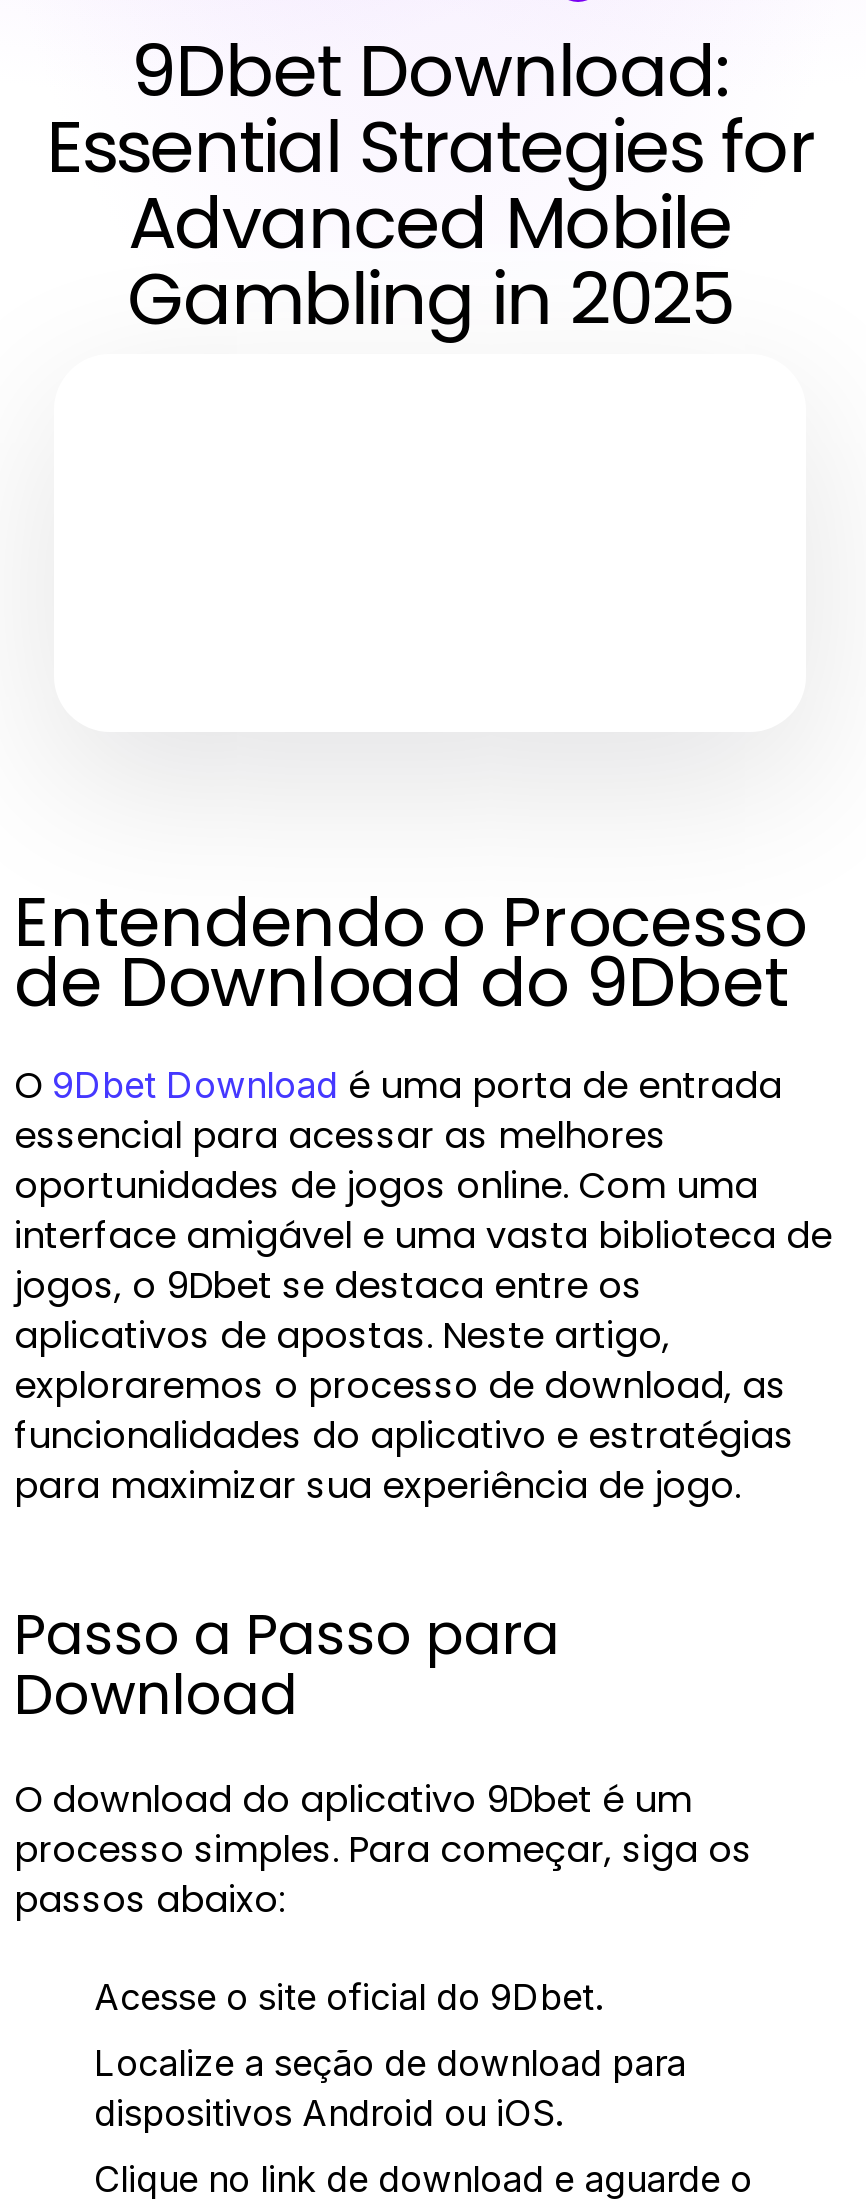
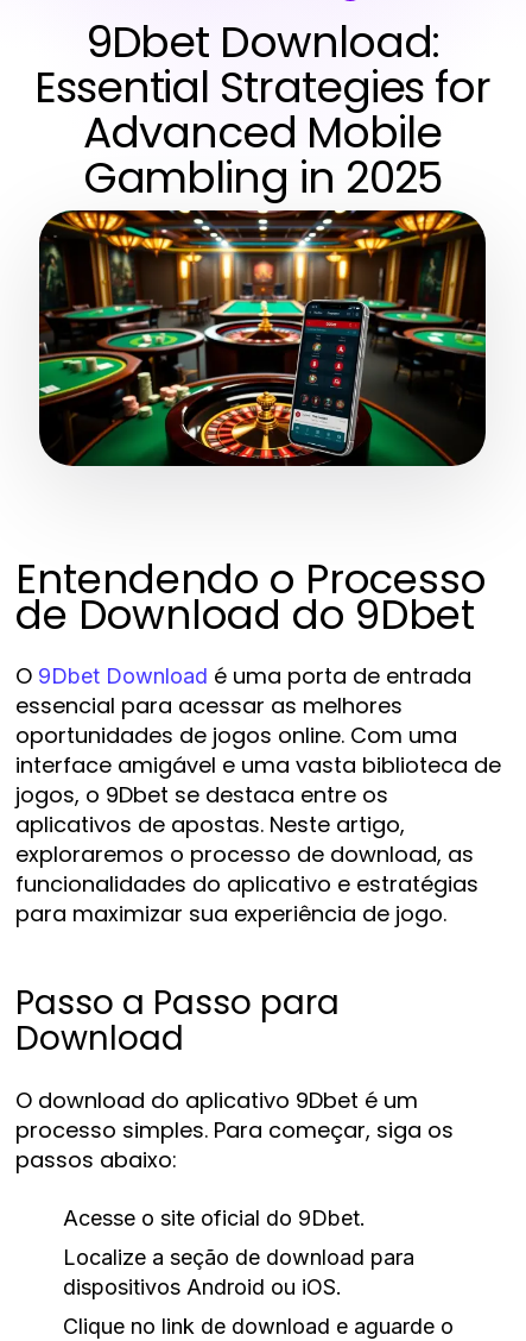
none -> [38,209,487,467] [image]

